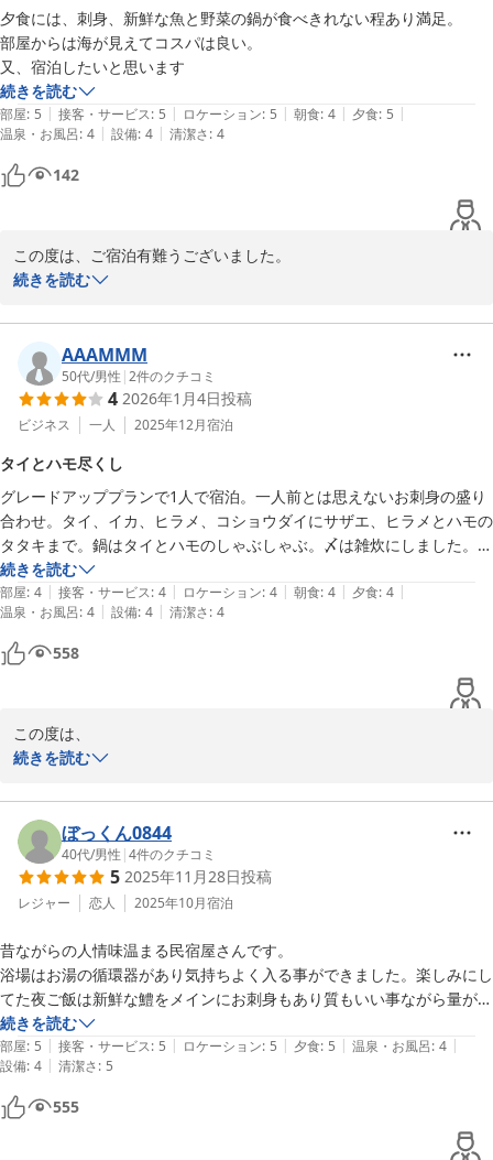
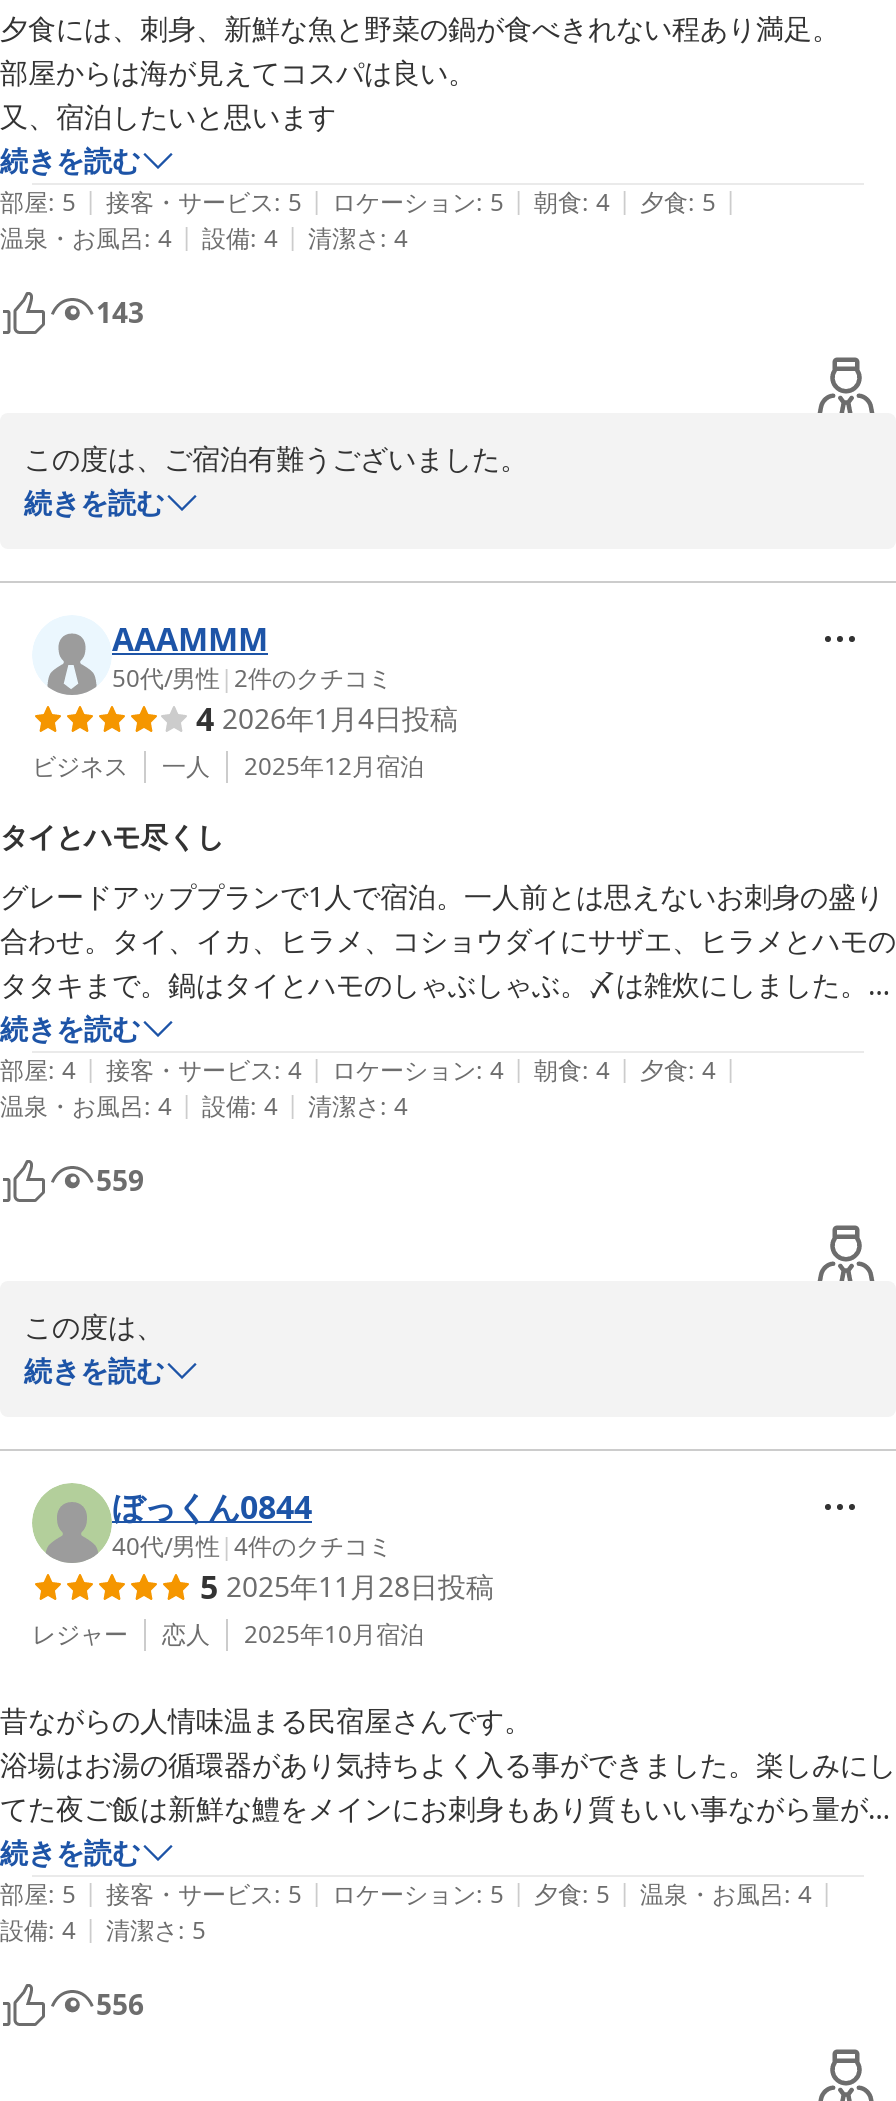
[53,164,79,185] 142 -> [96,293,144,331] 143
[53,642,79,663] 558 -> [96,1161,144,1199] 559
[53,1096,79,1117] 555 -> [96,1985,144,2023] 556

